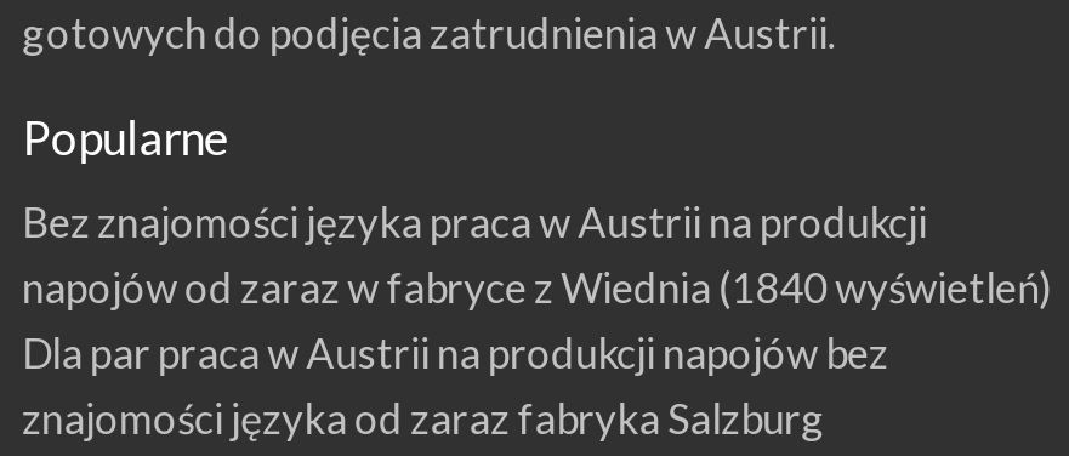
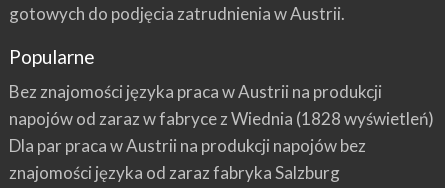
[22,263,1053,314] napojów od zaraz w fabryce z Wiednia (1840 wyświetleń) -> [9,108,434,129] napojów od zaraz w fabryce z Wiednia (1828 wyświetleń)

